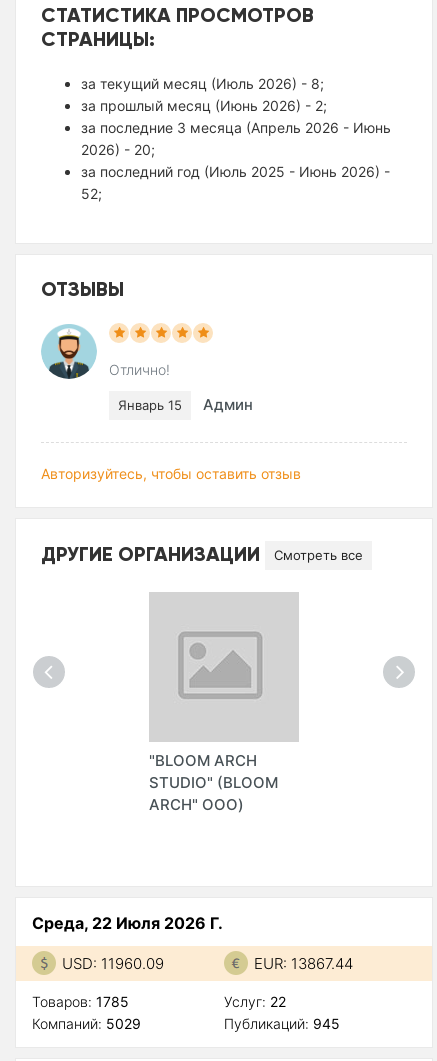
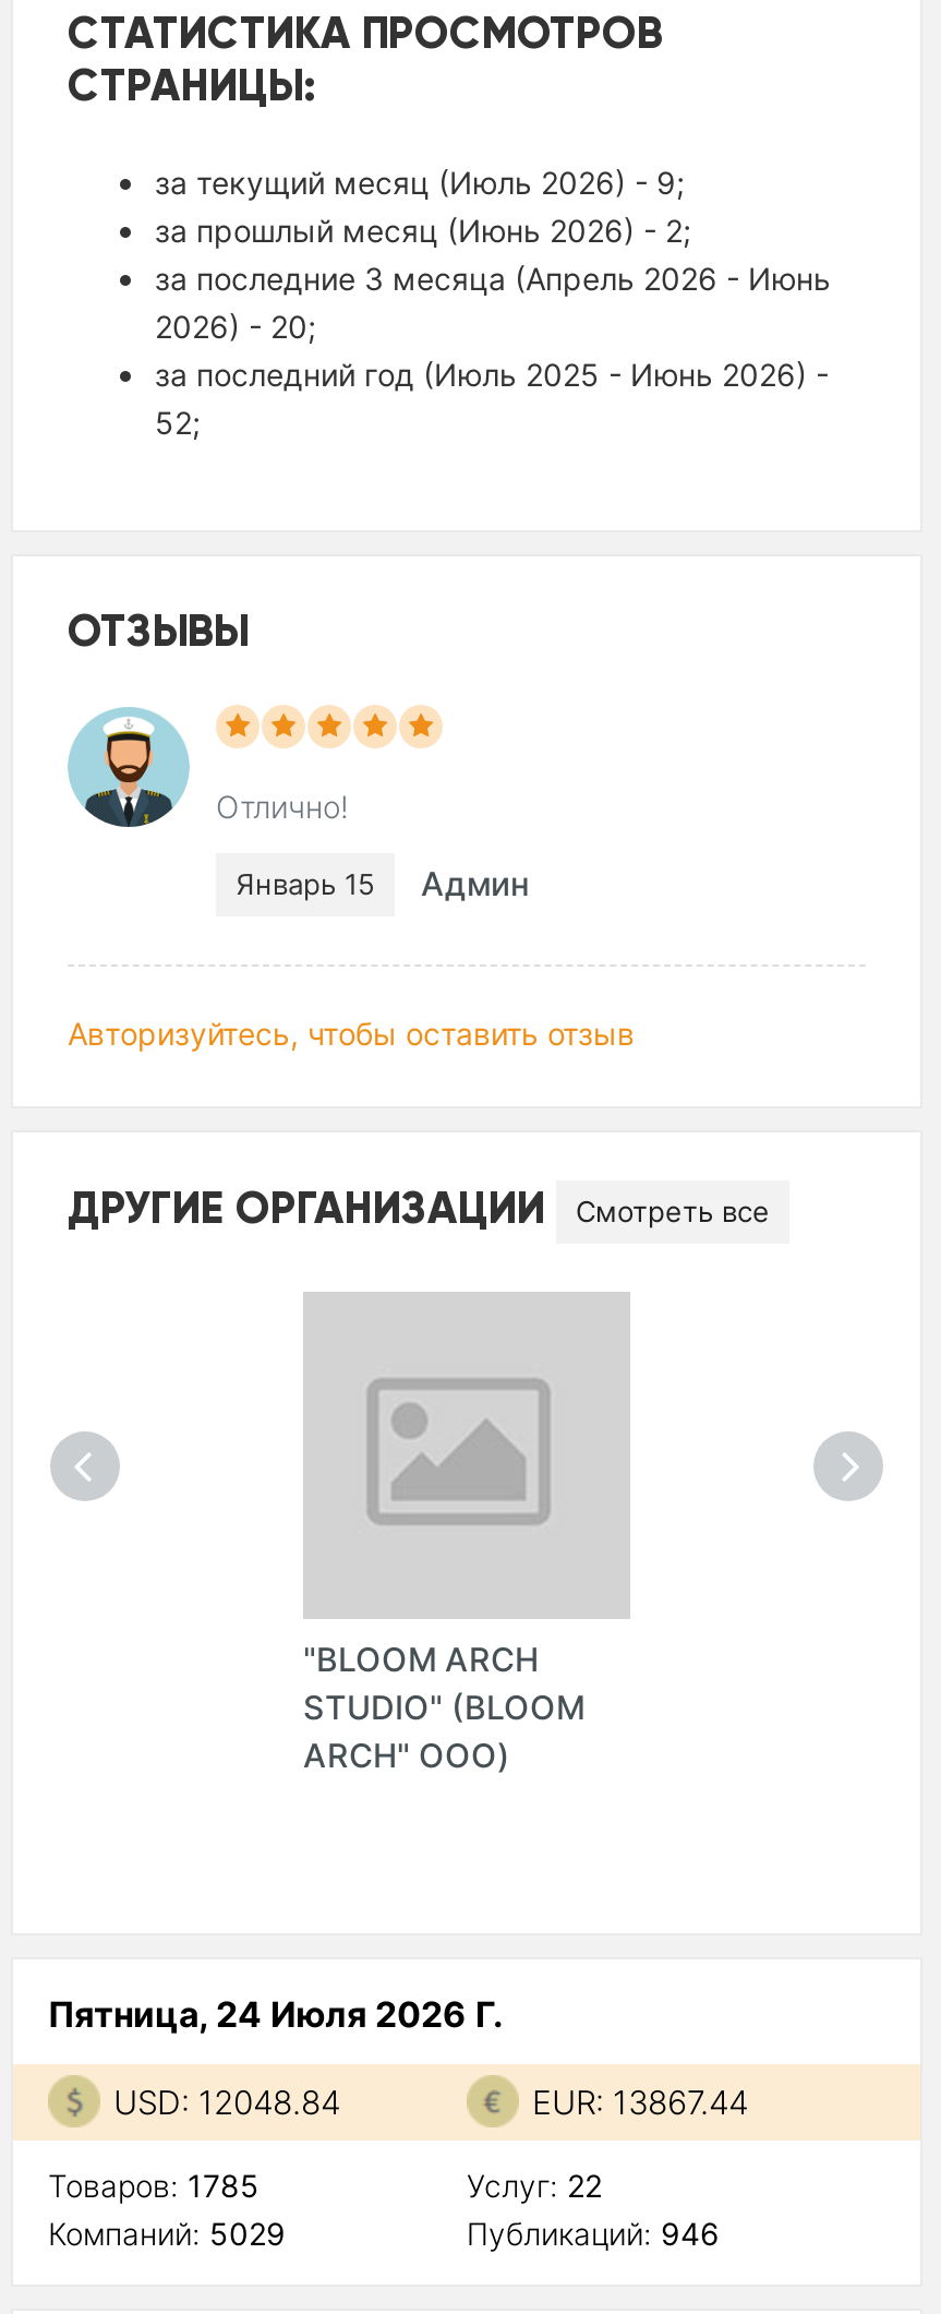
[81,75,324,92] за текущий месяц (Июль 2026) - 8; -> [155,164,685,201] за текущий месяц (Июль 2026) - 9;
[32,913,223,933] Среда, 22 Июля 2026 Г. -> [48,1993,504,2036] Пятница, 24 Июля 2026 Г.
[62,954,164,973] USD: 11960.09 -> [113,2082,340,2124] USD: 12048.84
[224,1015,340,1032] Публикаций: 945 -> [467,2215,720,2252] Публикаций: 946

